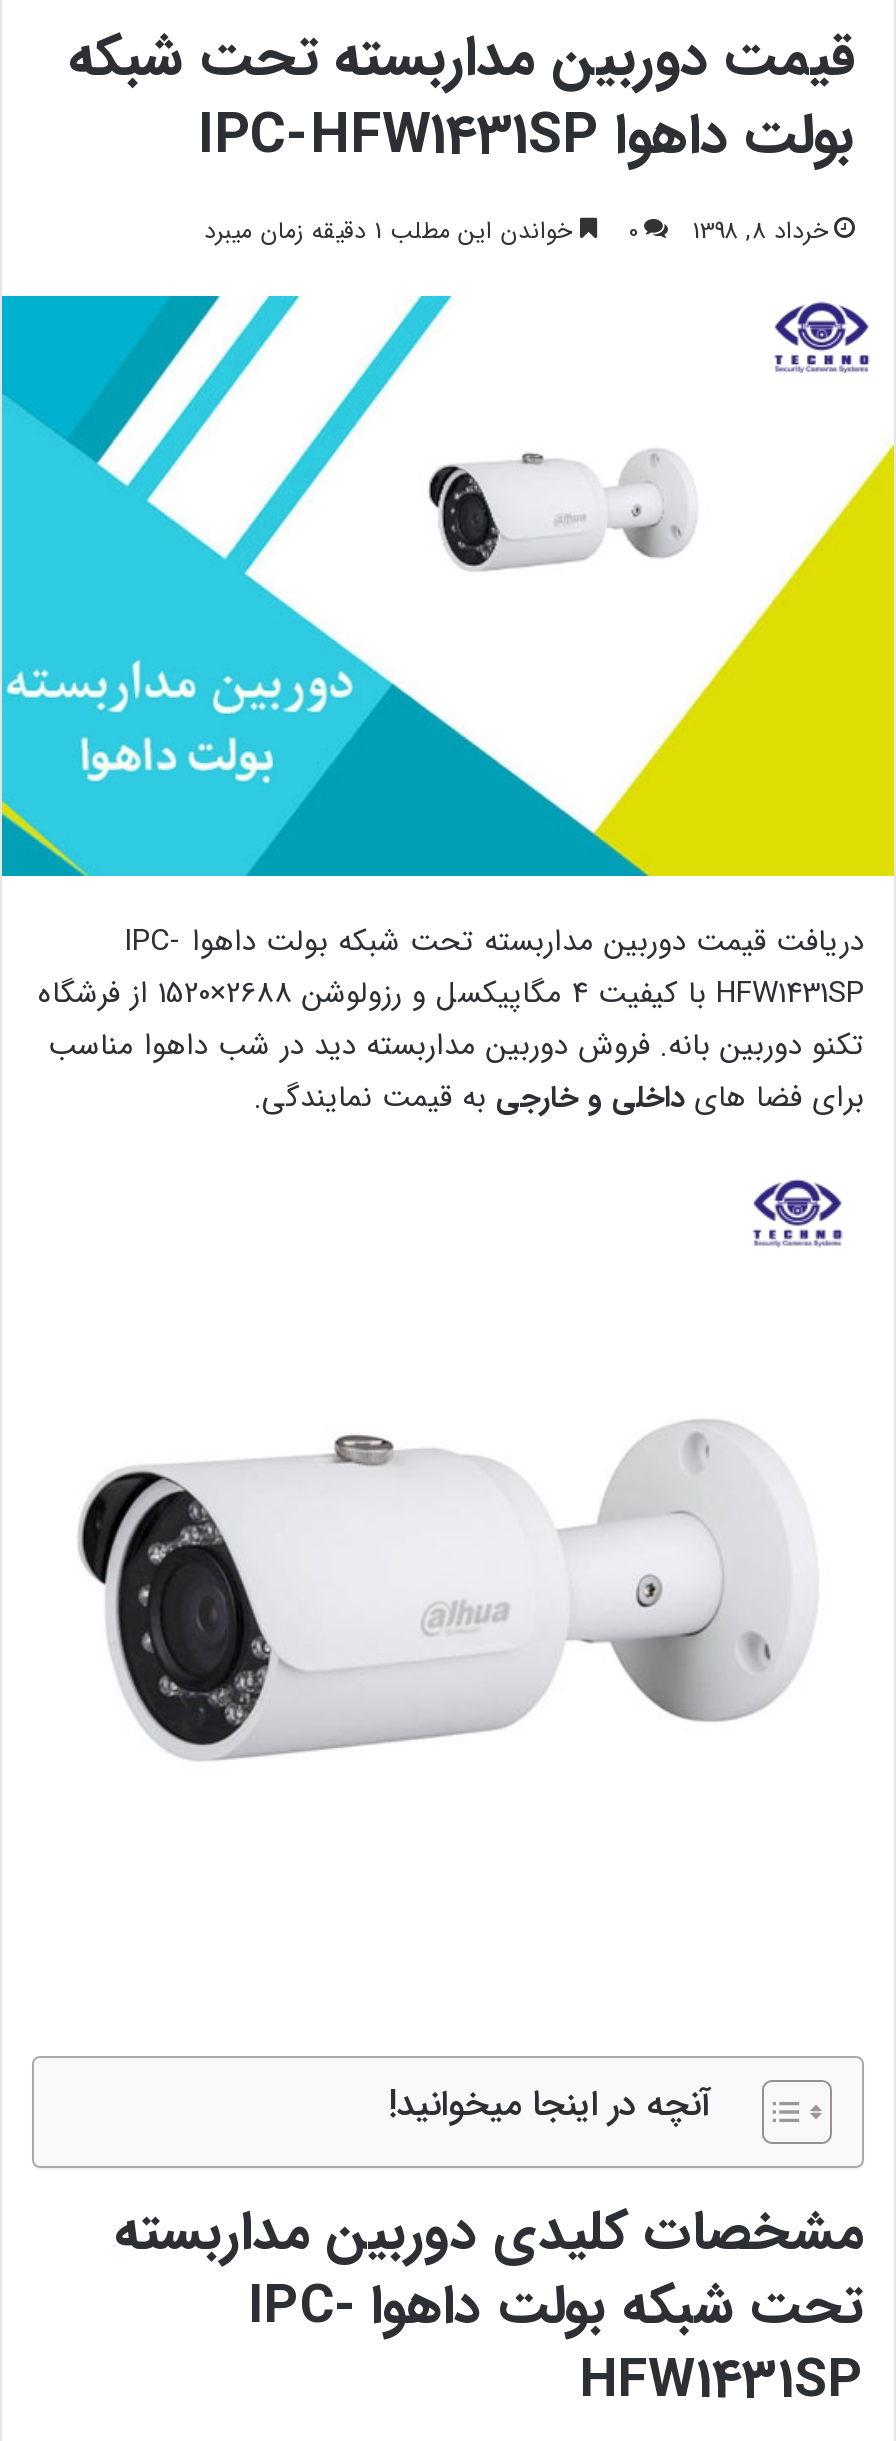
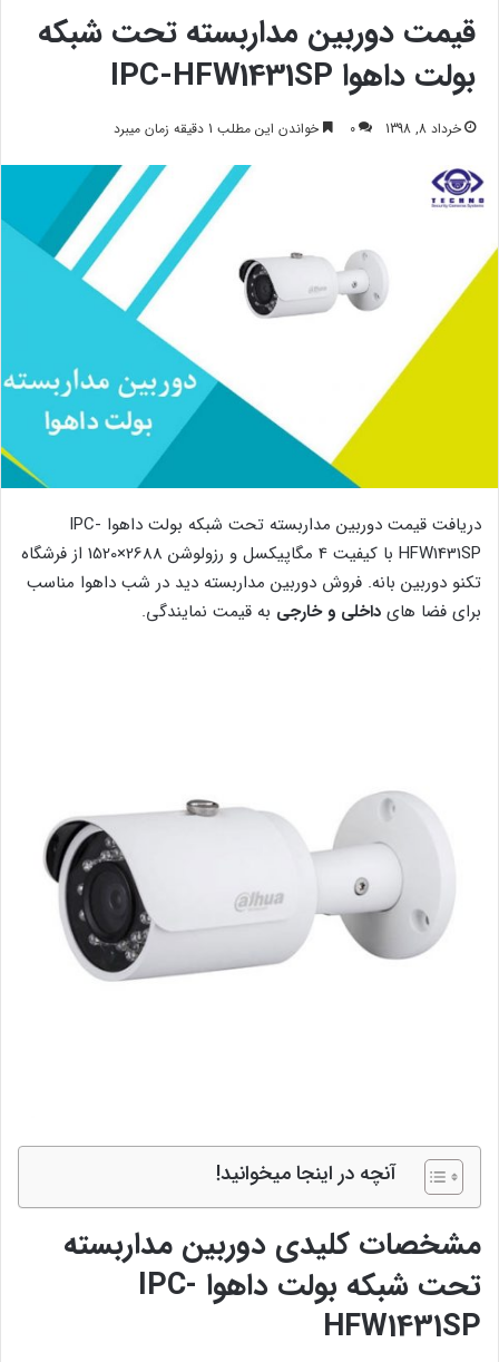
[752,1178,844,1248] [image] -> none

